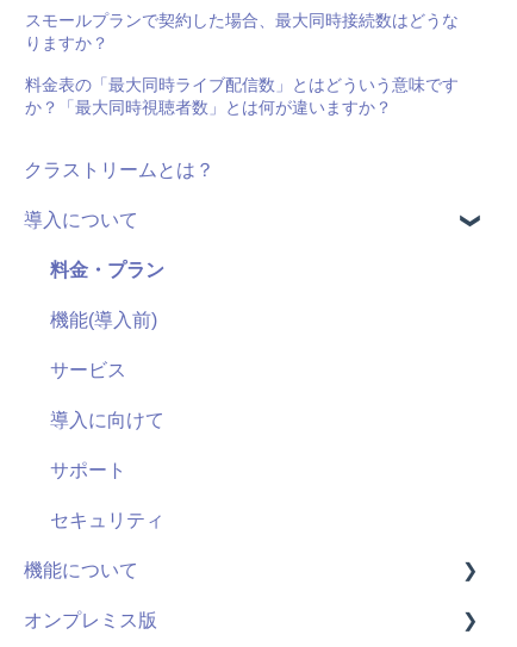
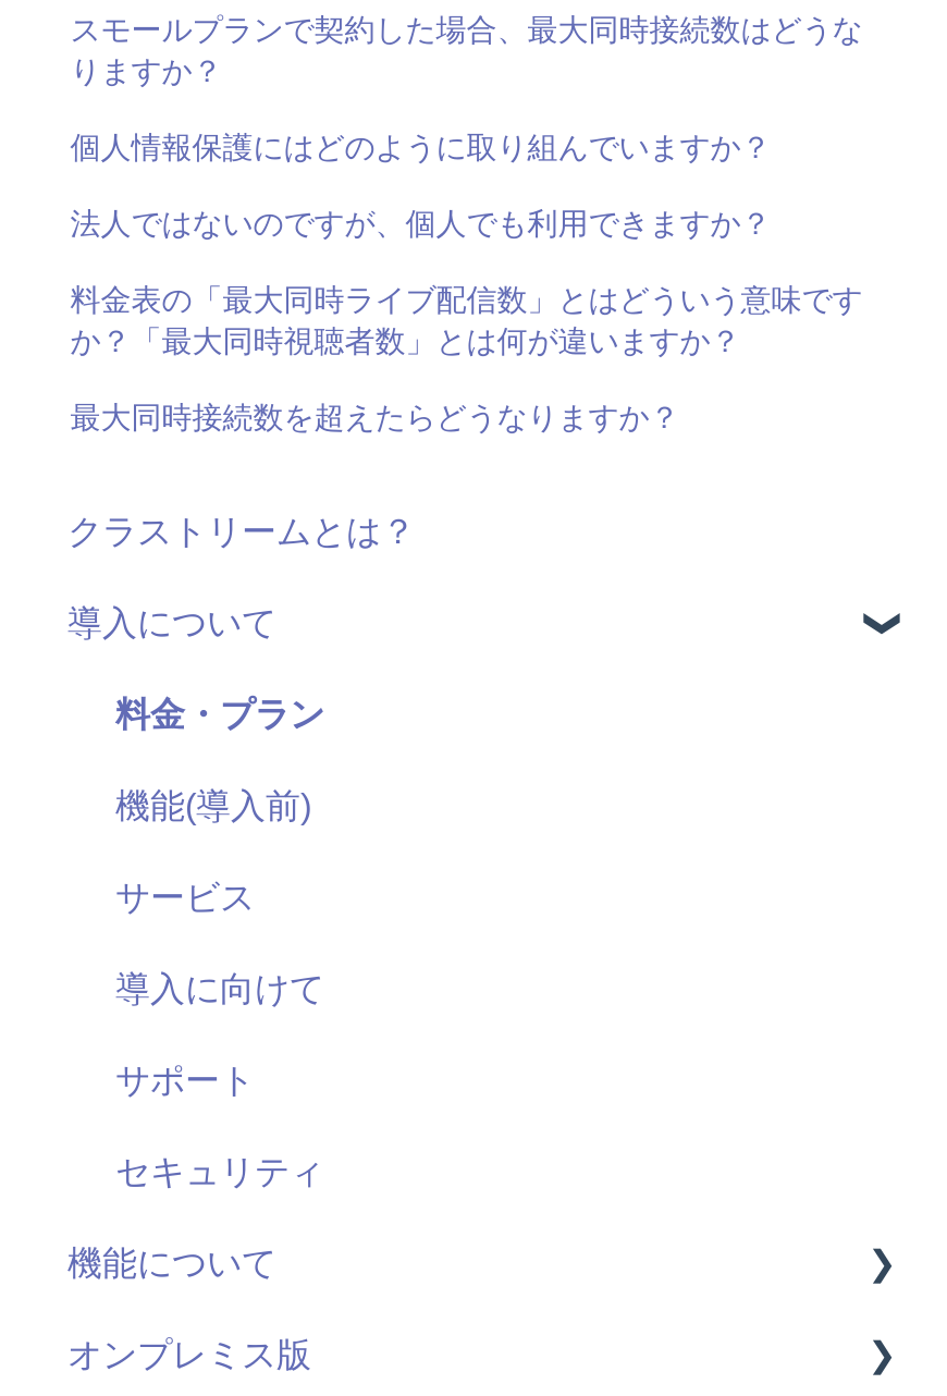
none -> [70,130,771,241] 個人情報保護にはどのように取り組んでいますか？ | 法人ではないのですが、個人でも利用できますか？
none -> [70,400,680,434] 最大同時接続数を超えたらどうなりますか？

